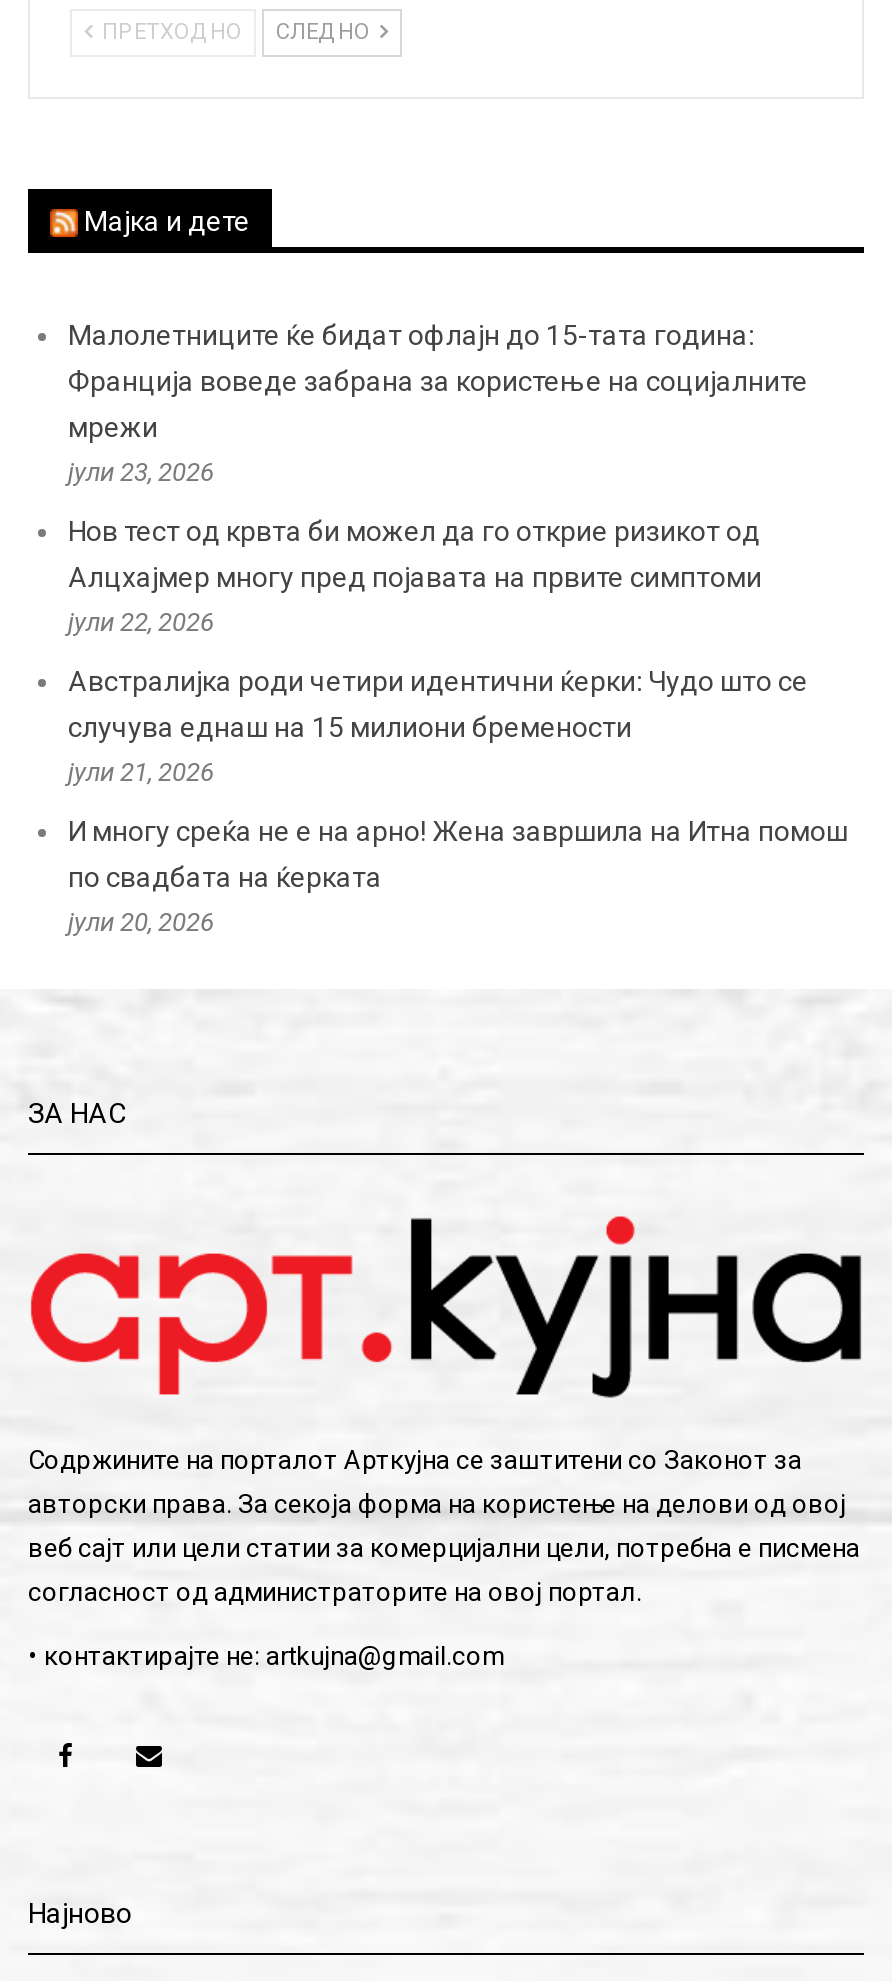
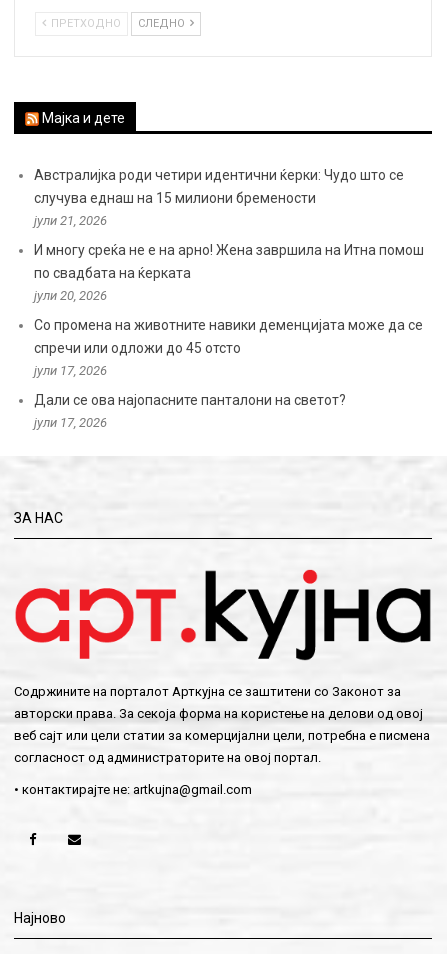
[68,319,808,637] Малолетниците ќе бидат офлајн до 15-тата година: | Франција воведе забрана за користење на социјалните | мрежи | јули 23, 2026 | Нов тест од крвта би можел да го открие ризикот од | Алцхајмер многу пред појавата на првите симптоми | јули 22, 2026 -> none
moved [68,665,848,937] -> [34,167,424,303]: Австралијка роди четири идентични ќерки: Чудо што се | случува еднаш на 15 милиони бремености | јули 21, 2026 | И многу среќа не е на арно! Жена завршила на Итна помош | по свадбата на ќерката | јули 20, 2026
none -> [34,317,423,430] Со промена на животните навики деменцијата може да се | спречи или одложи до 45 отсто | јули 17, 2026 | Дали се ова најопасните панталони на светот? | јули 17, 2026

